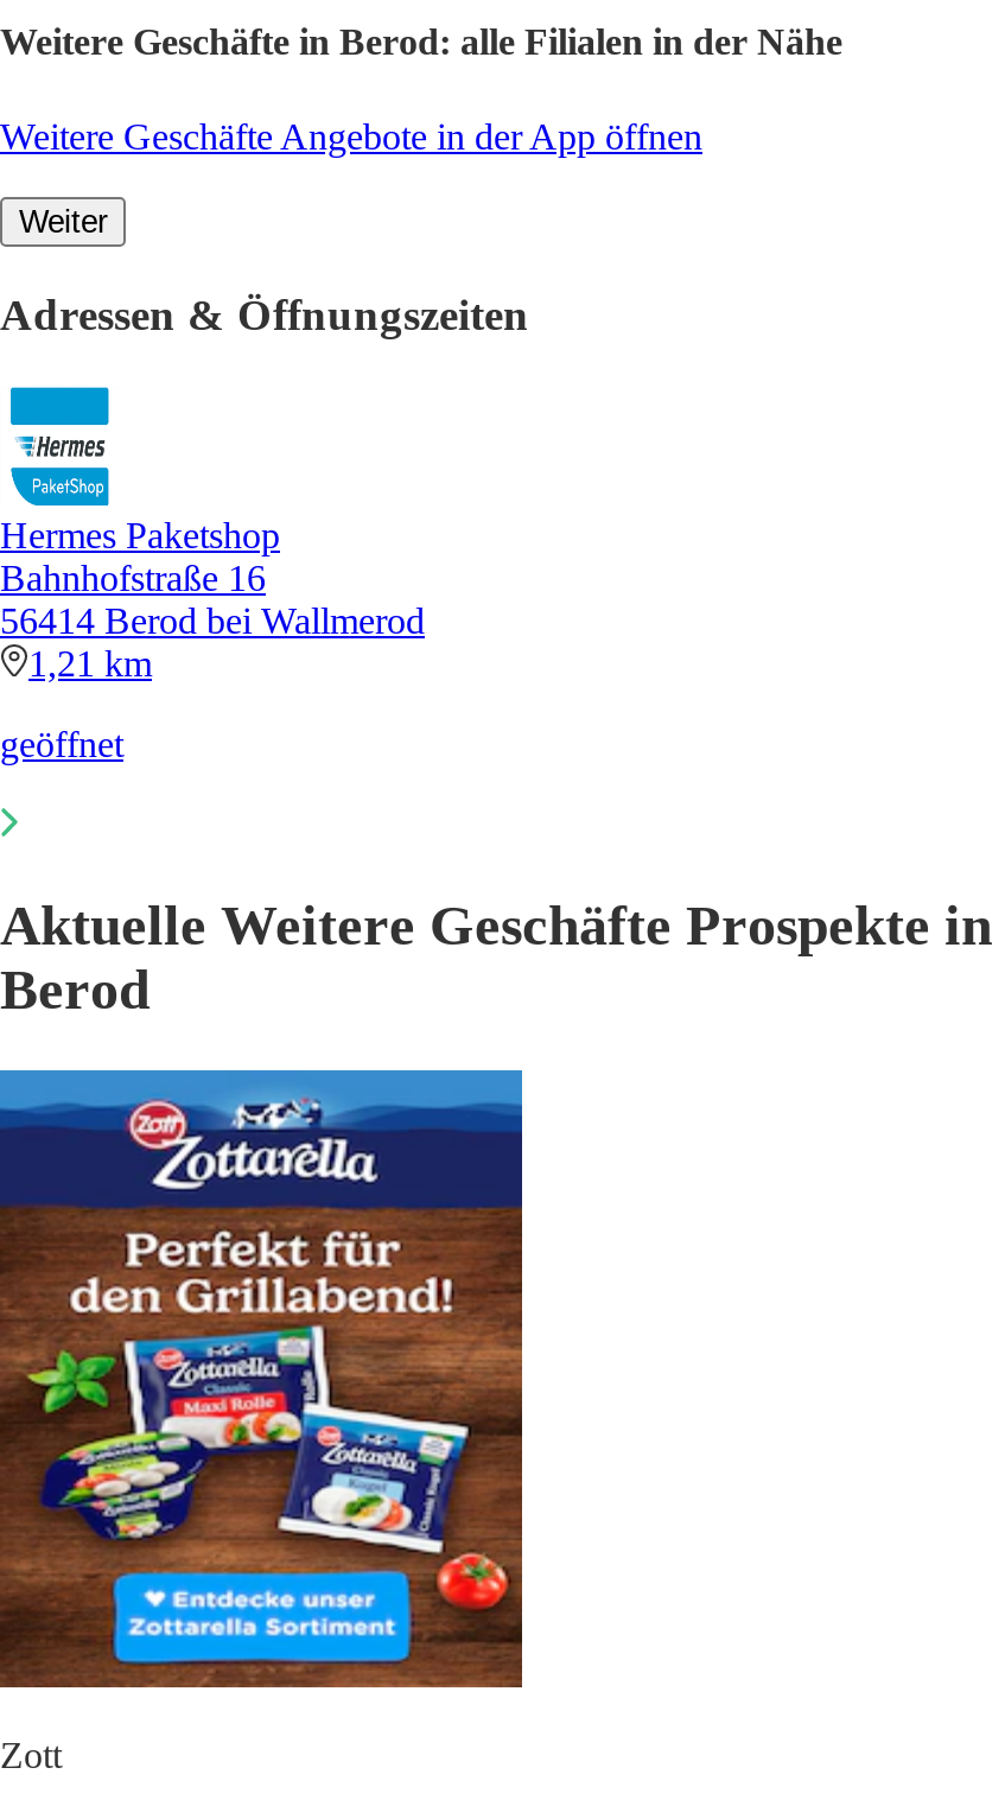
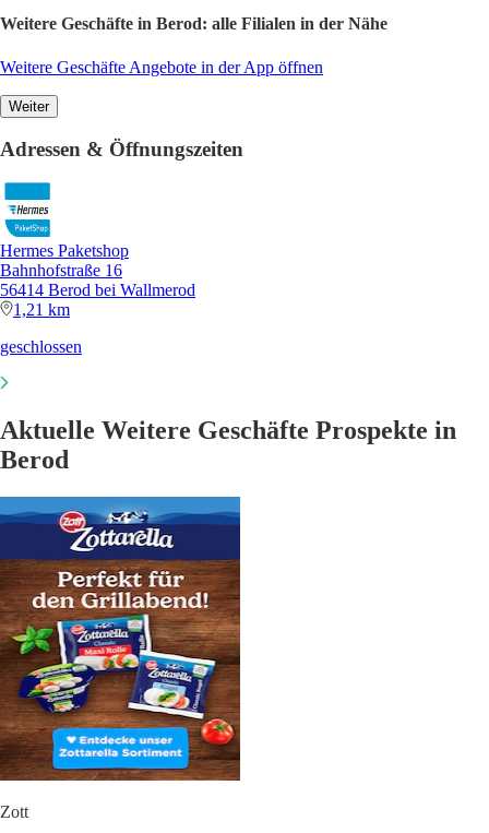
[0,724,123,764] geöffnet -> [0,337,82,356] geschlossen

